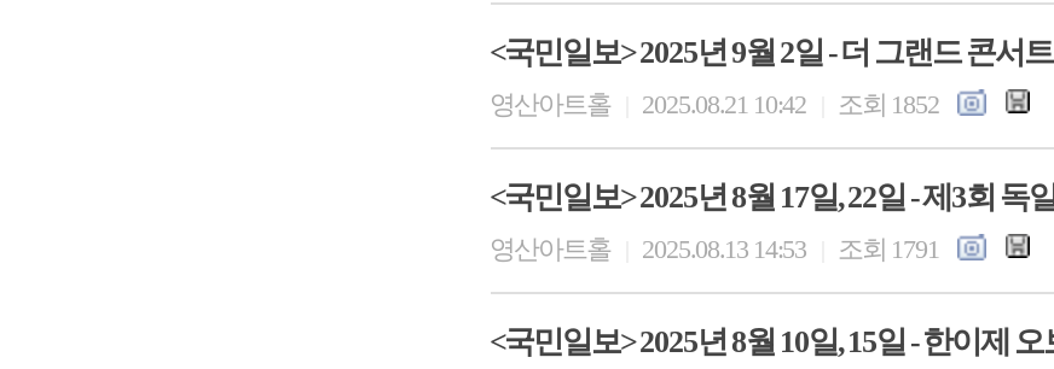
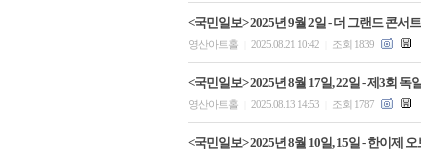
[490,89,944,118] 영산아트홀 2025.08.21 10:42 조회 1852 -> [187,38,375,50] 영산아트홀 2025.08.21 10:42 조회 1839
[490,234,944,263] 영산아트홀 2025.08.13 14:53 조회 1791 -> [187,98,375,110] 영산아트홀 2025.08.13 14:53 조회 1787

